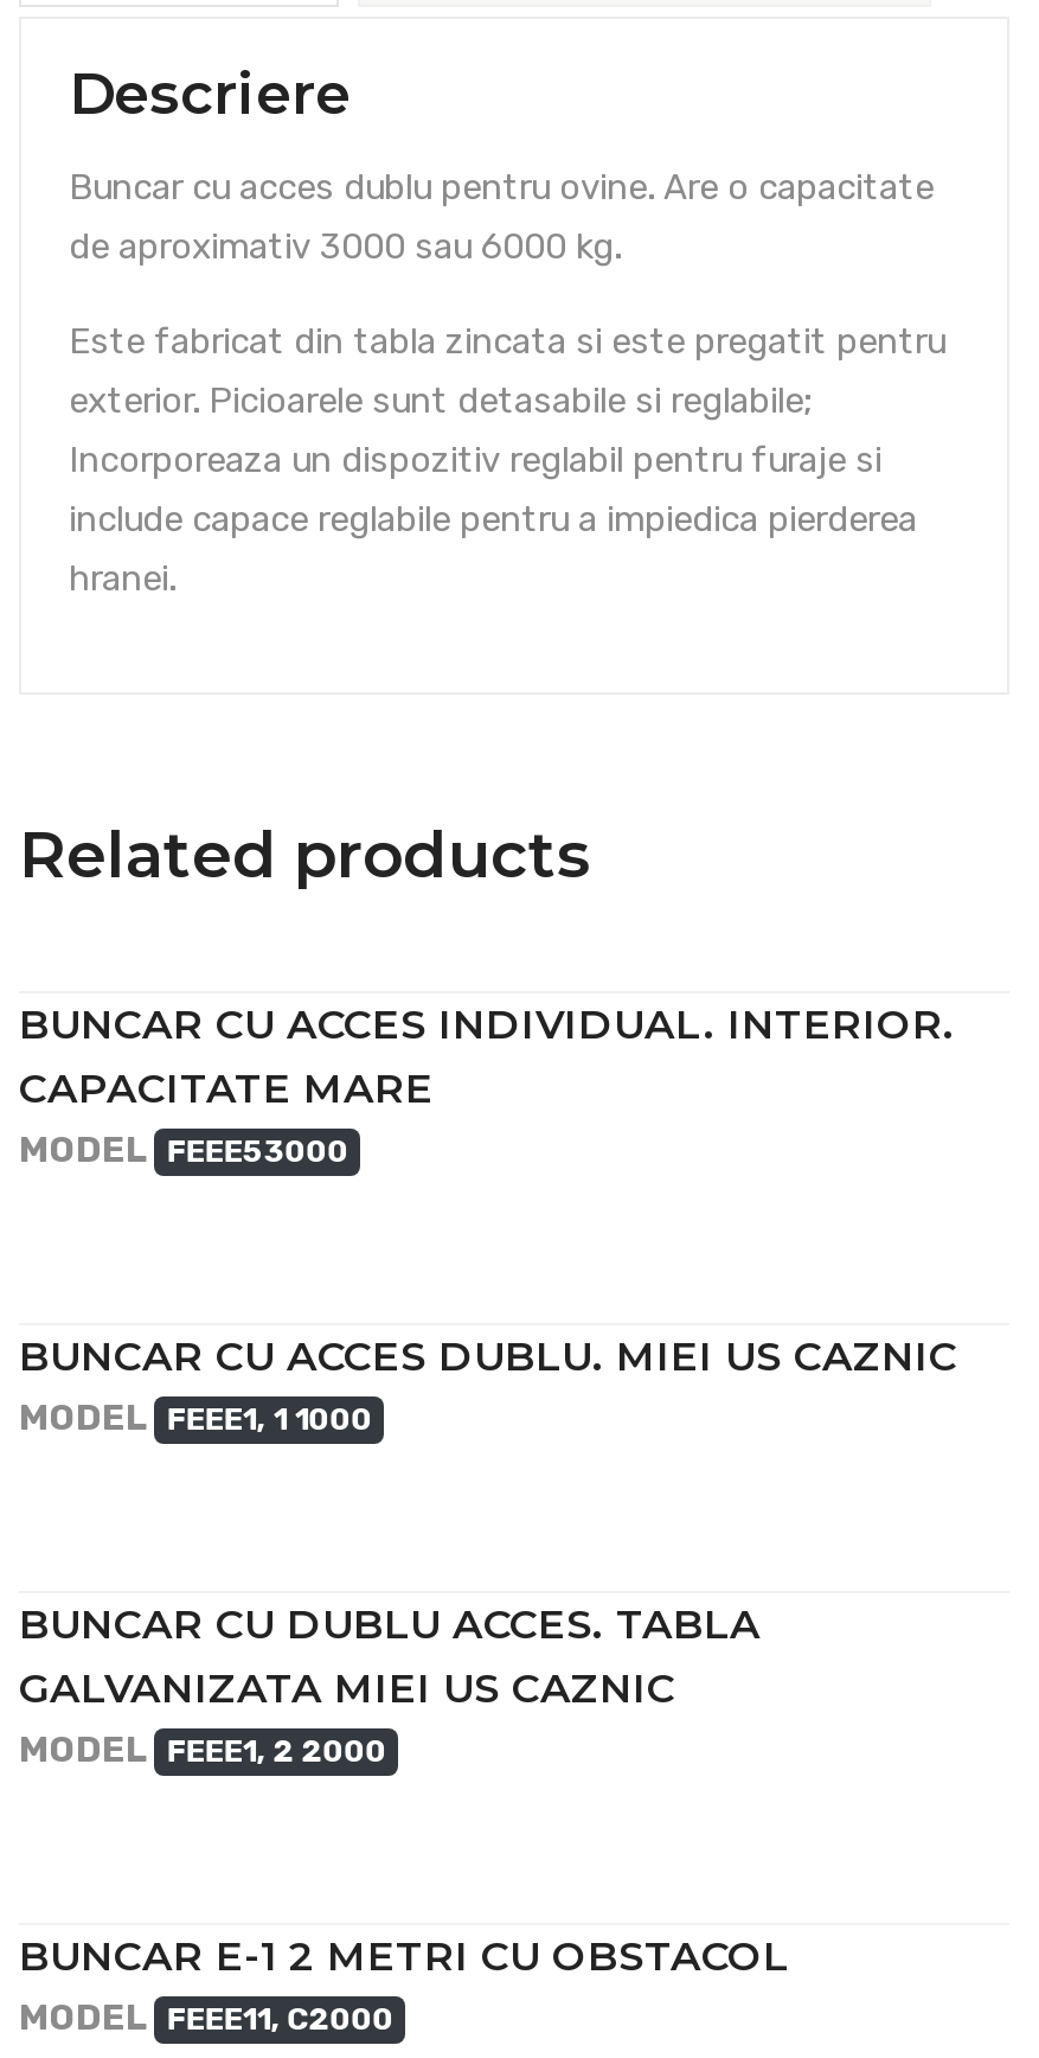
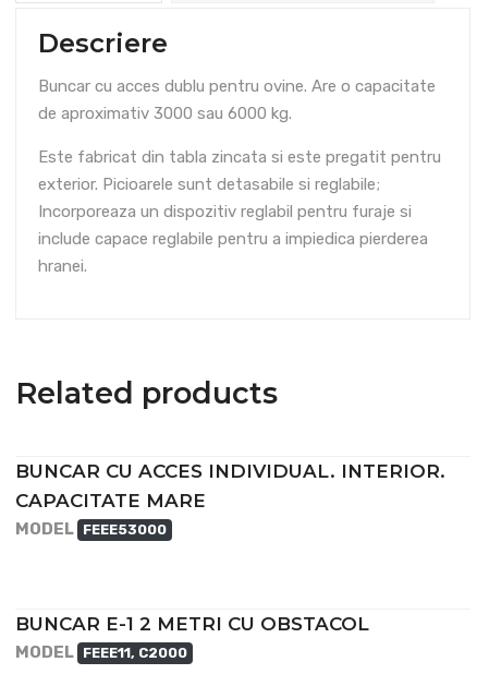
[19,1333,957,1440] BUNCAR CU ACCES DUBLU. MIEI US CAZNIC | MODEL FEEE1, 1 1000 -> none
[19,1601,761,1772] BUNCAR CU DUBLU ACCES. TABLA | GALVANIZATA MIEI US CAZNIC | MODEL FEEE1, 2 2000 -> none

